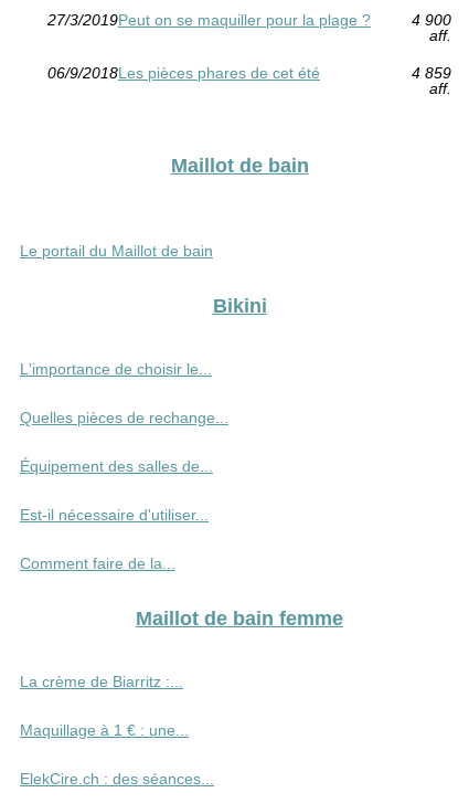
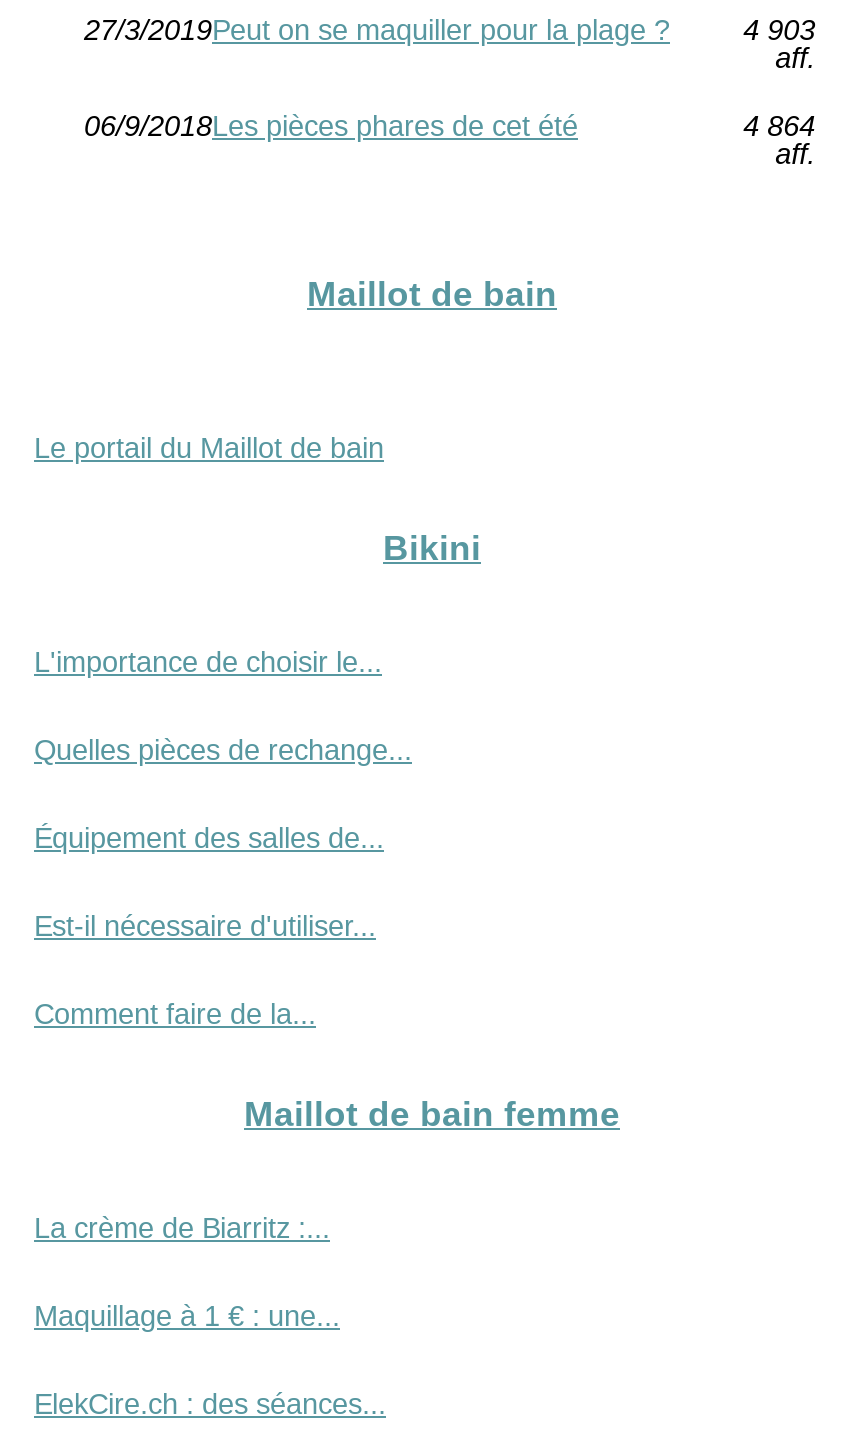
[411,11,451,28] 4 900 -> [743,14,815,46] 4 903
[411,64,451,82] 4 859 -> [743,110,815,142] 4 864

